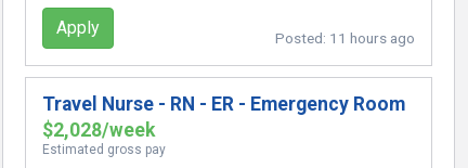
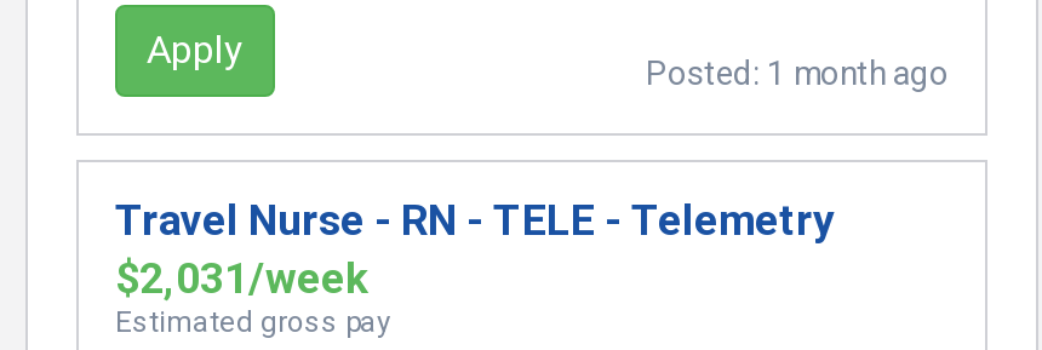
[275,29,415,47] Posted: 11 hours ago -> [646,53,949,92] Posted: 1 month ago
[42,93,405,141] Travel Nurse - RN - ER - Emergency Room | $2,028/week -> [115,196,835,303] Travel Nurse - RN - TELE - Telemetry | $2,031/week

